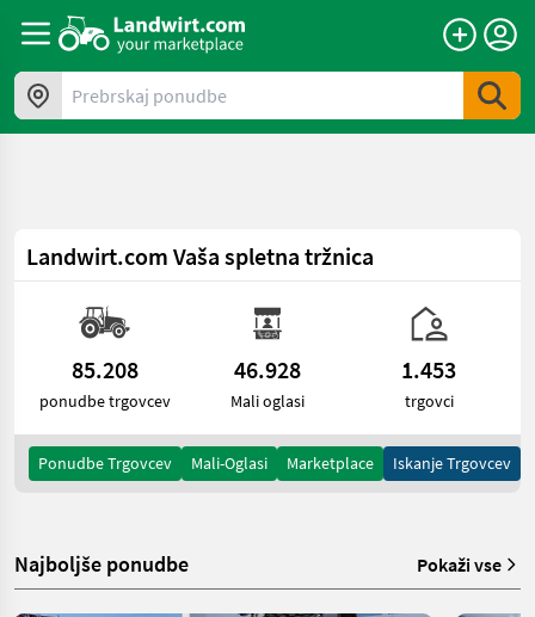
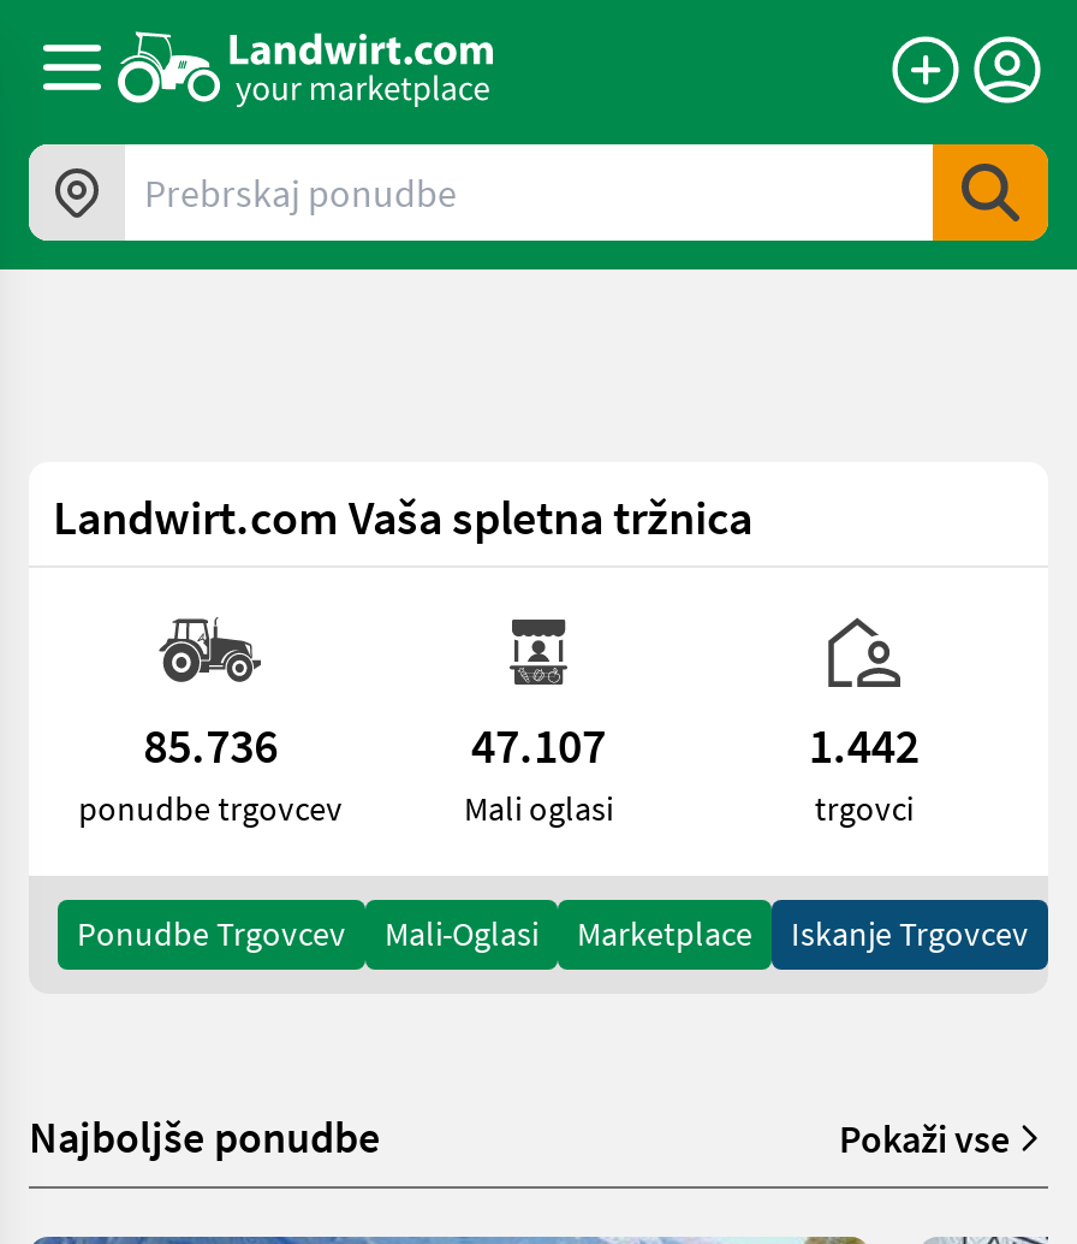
[71,354,138,384] 85.208 -> [144,715,278,775] 85.736
[234,354,301,384] 46.928 -> [471,715,606,775] 47.107
[402,354,457,384] 1.453 -> [808,715,919,775] 1.442

